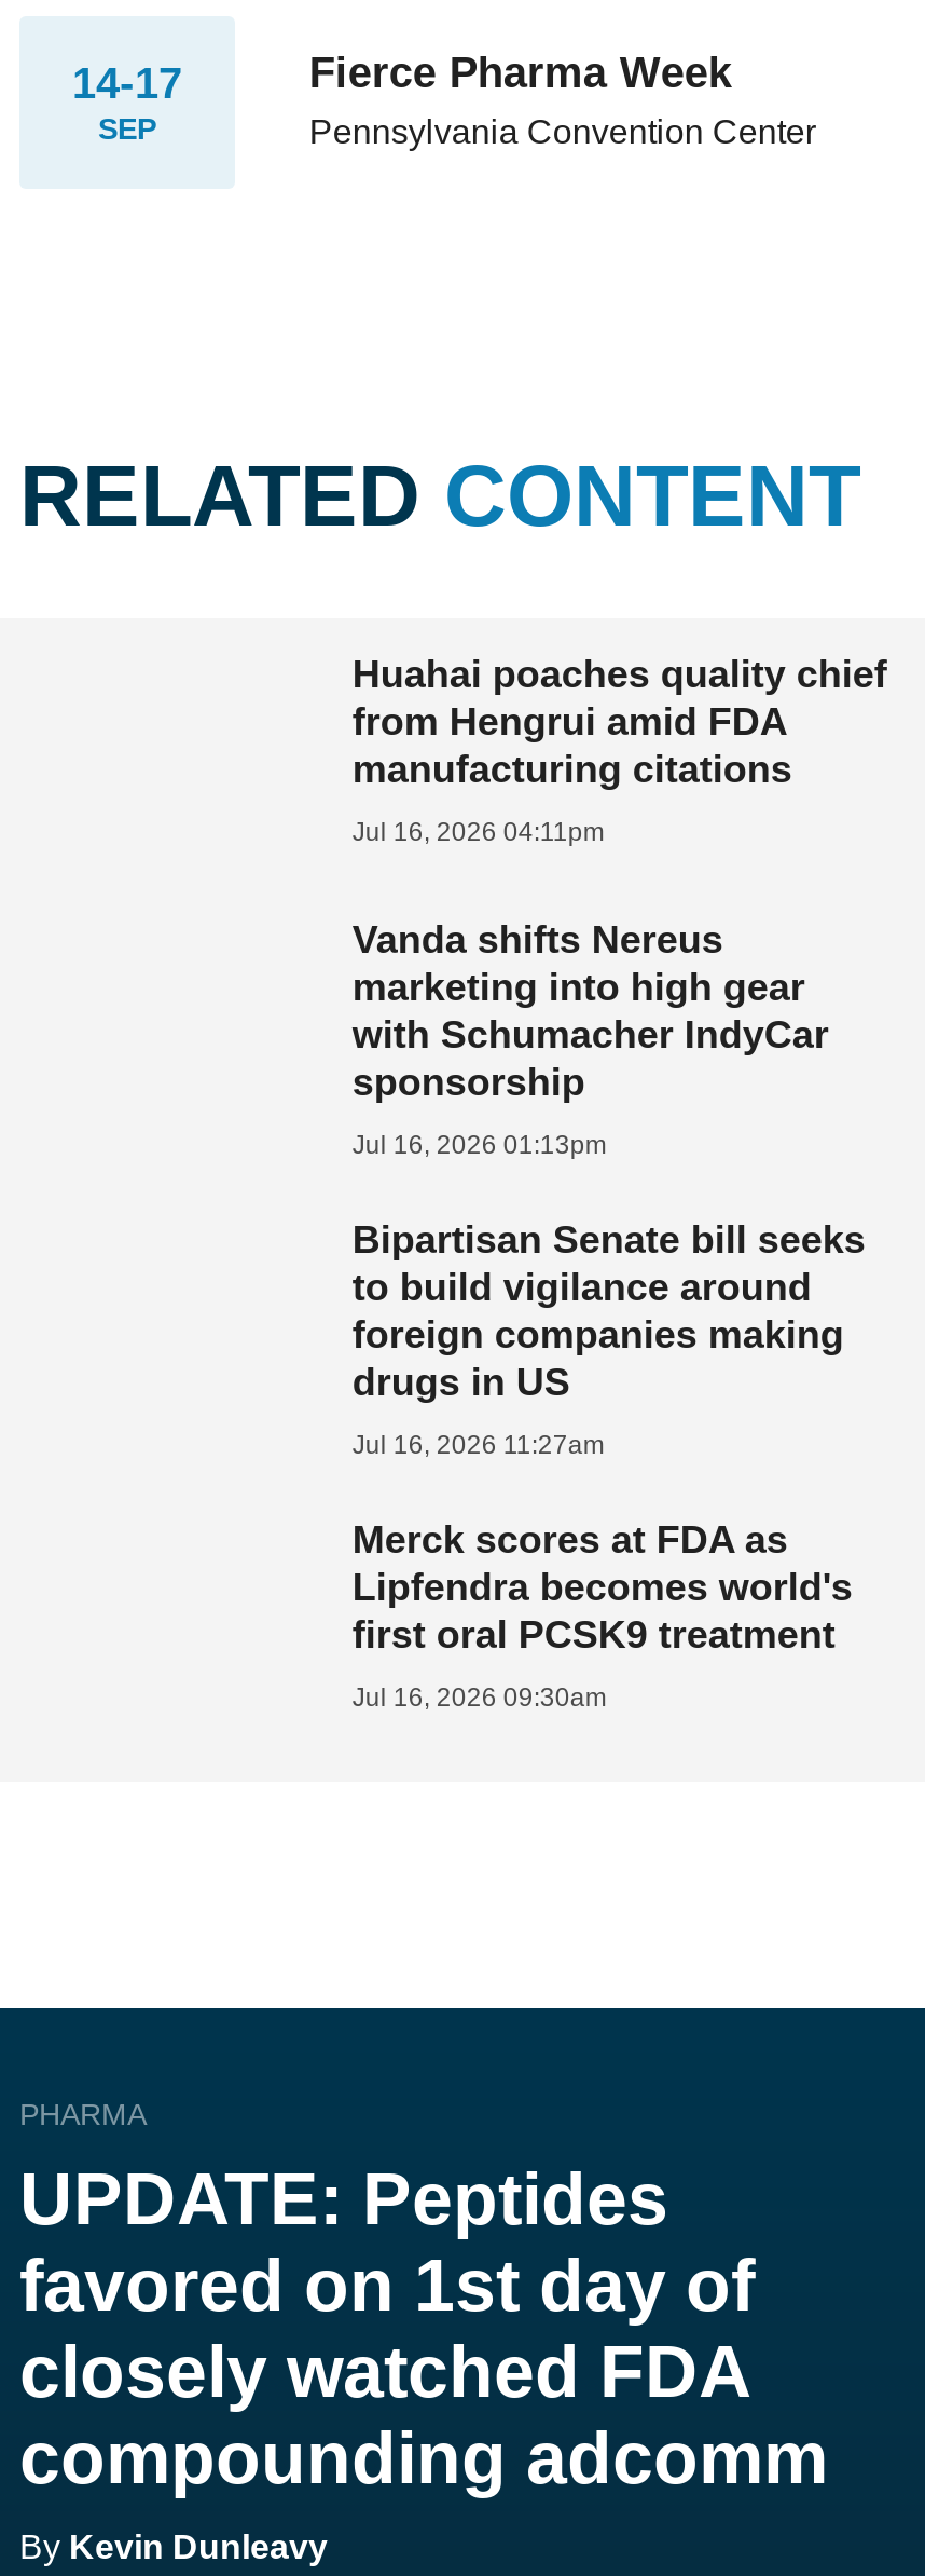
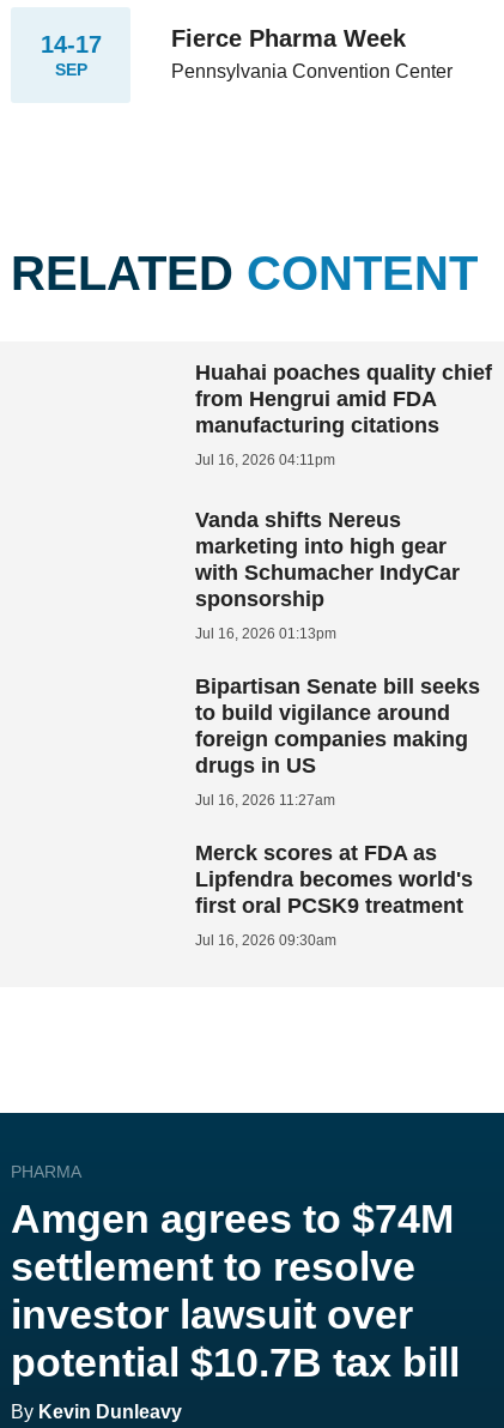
[19,2157,828,2498] UPDATE: Peptides | favored on 1st day of | closely watched FDA | compounding adcomm -> [11,1195,460,1385] Amgen agrees to $74M | settlement to resolve | investor lawsuit over | potential $10.7B tax bill

